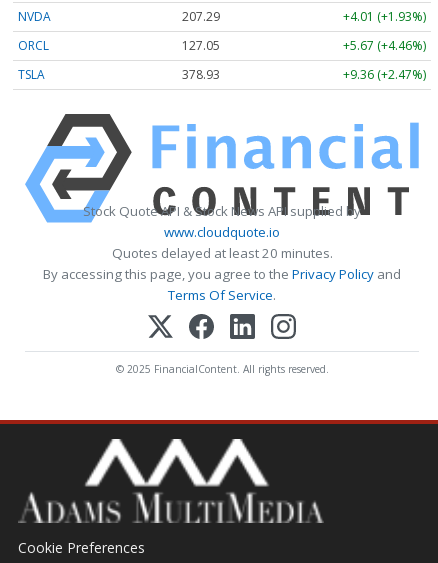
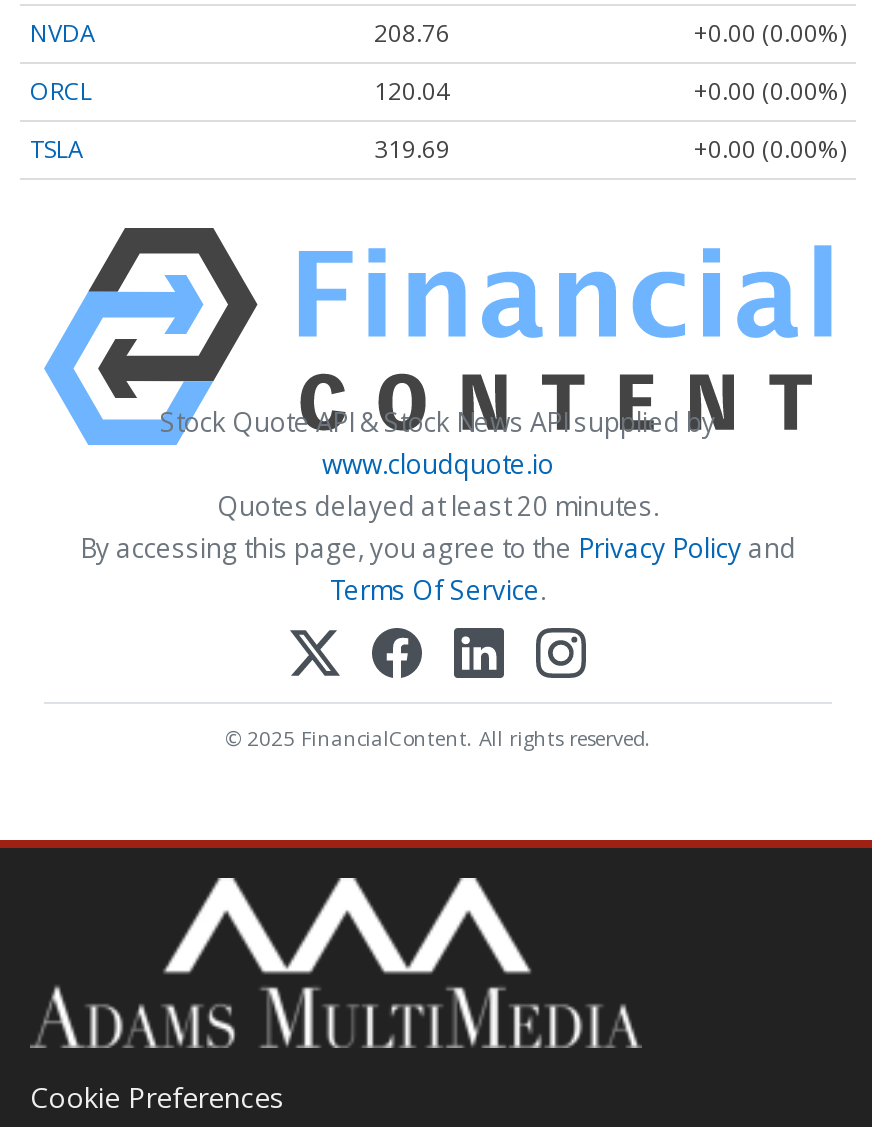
[182,8,220,25] 207.29 -> [374,17,450,51] 208.76
[343,8,426,25] +4.01 (+1.93%) -> [694,17,846,51] +0.00 (0.00%)
[182,37,220,54] 127.05 -> [374,75,450,109] 120.04
[343,37,426,54] +5.67 (+4.46%) -> [694,75,846,109] +0.00 (0.00%)
[182,66,220,83] 378.93 -> [374,133,450,167] 319.69
[343,66,426,83] +9.36 (+2.47%) -> [694,133,846,167] +0.00 (0.00%)

